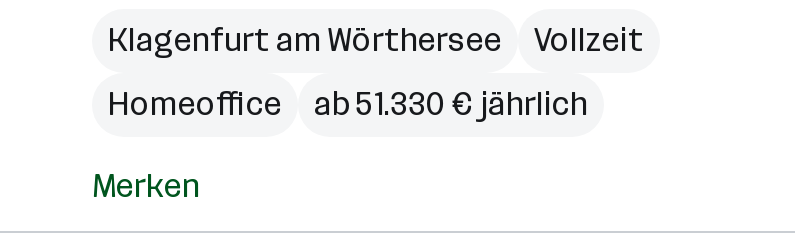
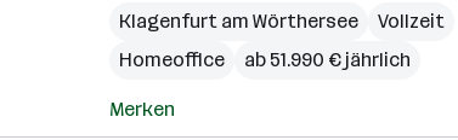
[108,85,588,123] Homeoffice ab 51.330 € jährlich -> [119,48,411,71] Homeoffice ab 51.990 € jährlich

